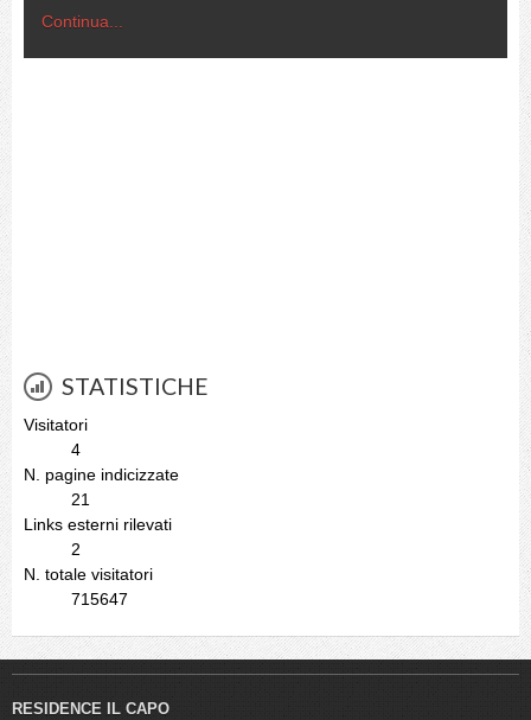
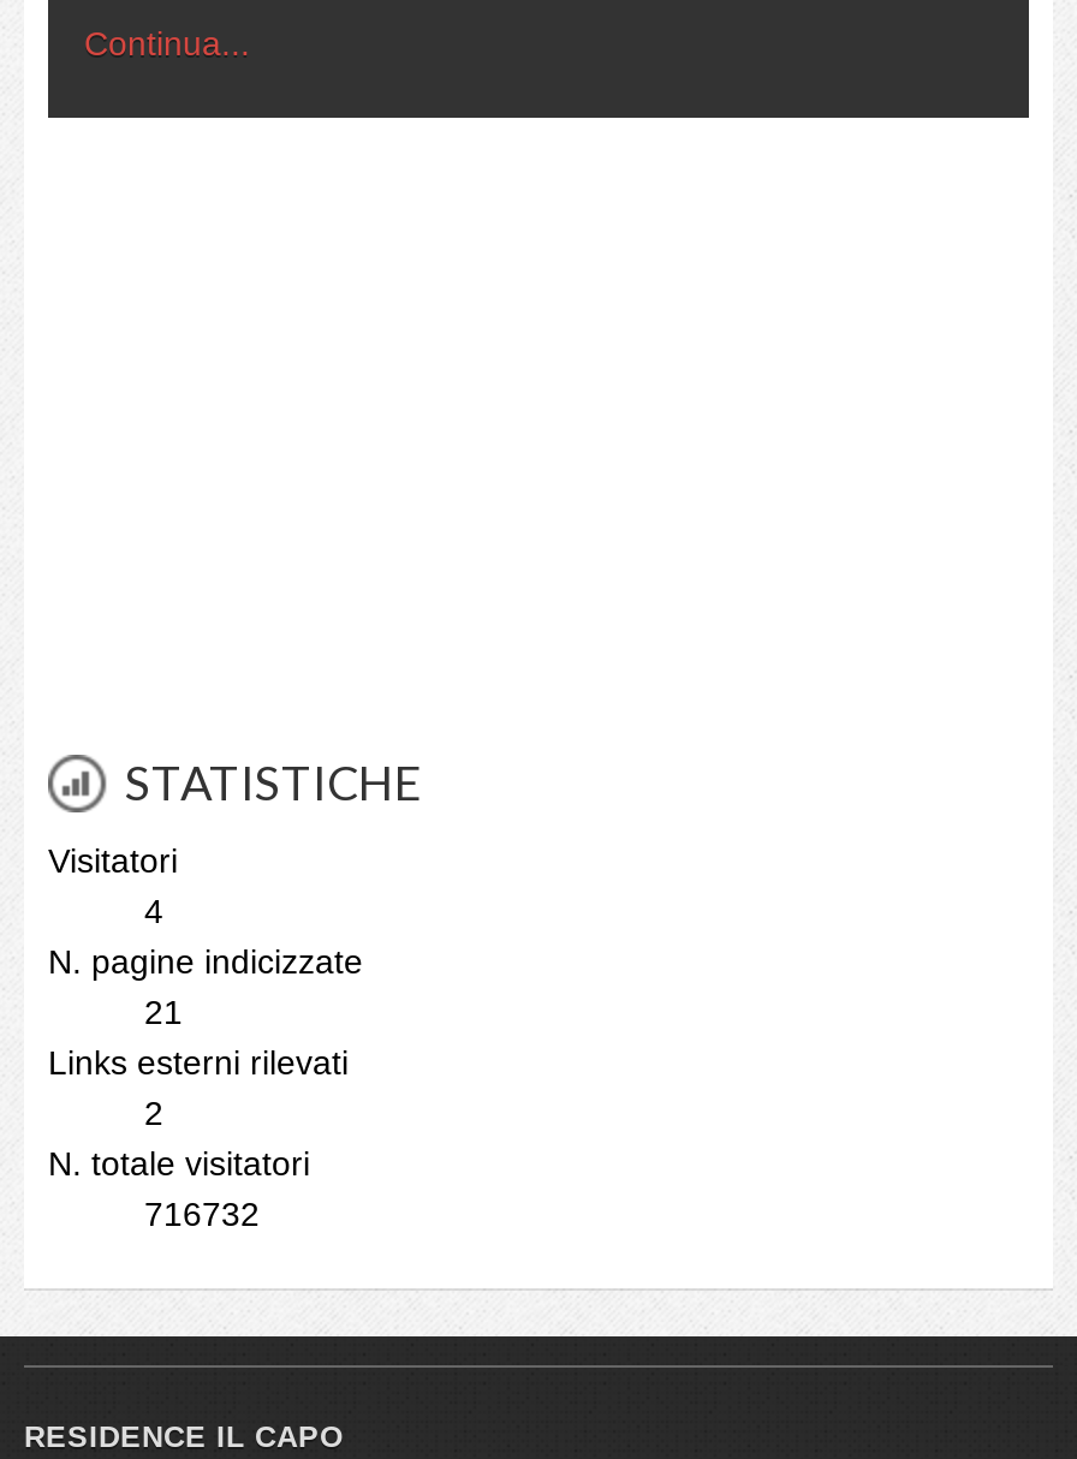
[71,589,128,608] 715647 -> [144,1194,260,1233] 716732

